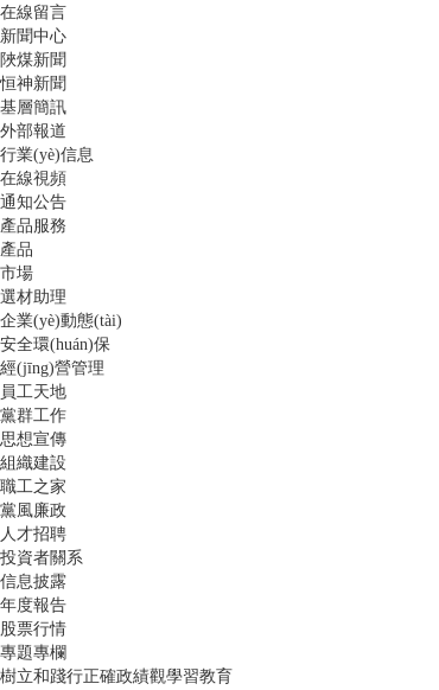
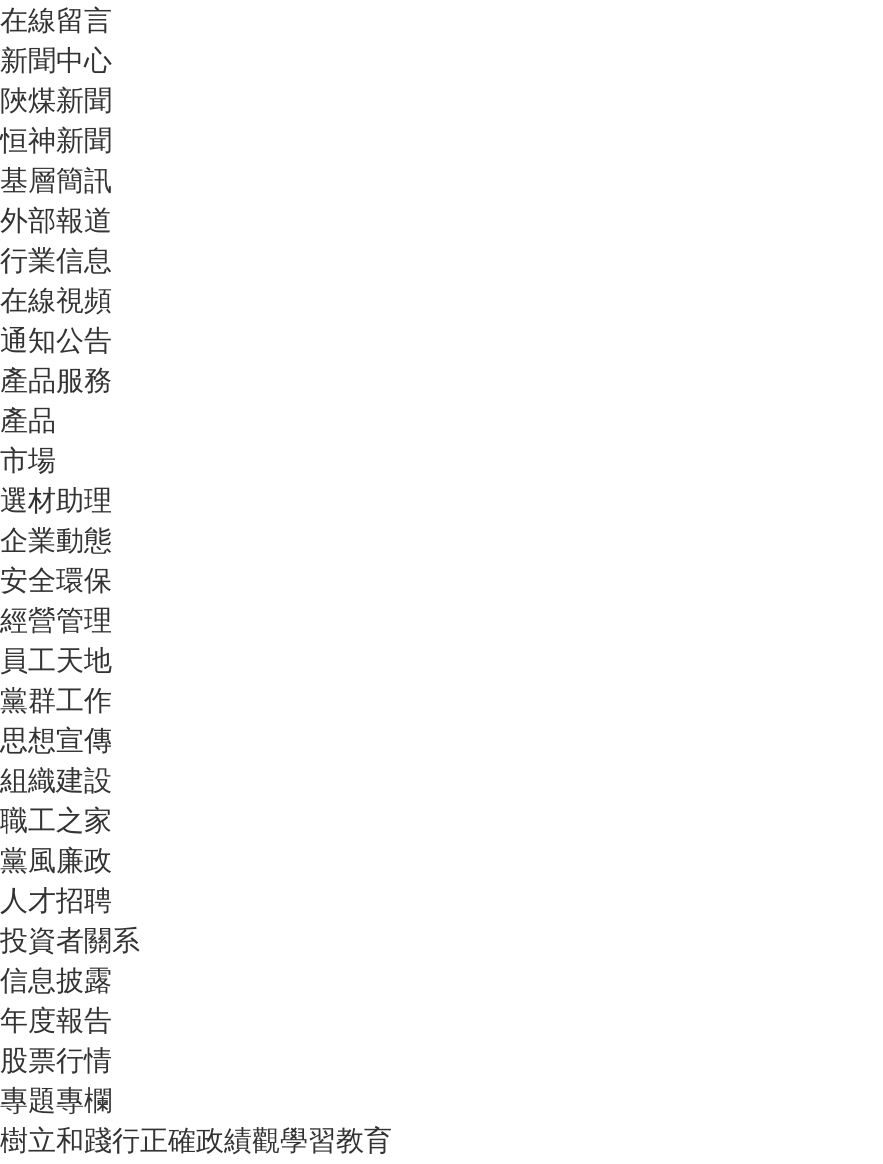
[0,146,94,164] 行業(yè)信息 -> [0,246,112,276] 行業信息
[0,312,122,377] 企業(yè)動態(tài) | 安全環(huán)保 | 經(jīng)營管理 -> [0,526,112,636] 企業動態 | 安全環保 | 經營管理

